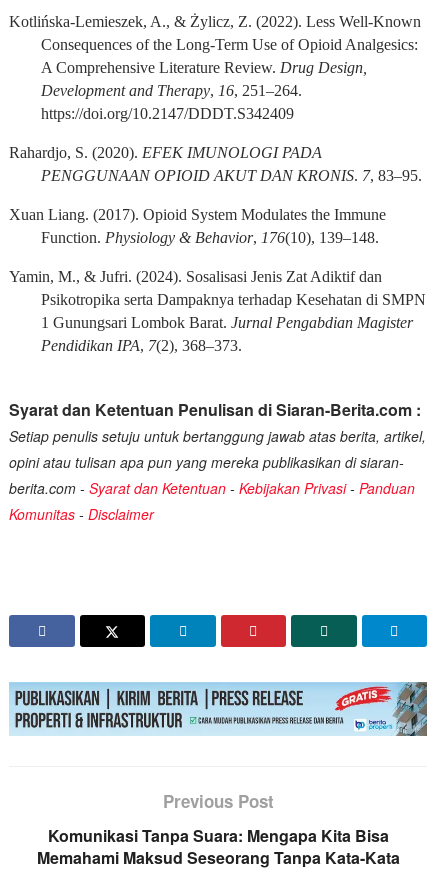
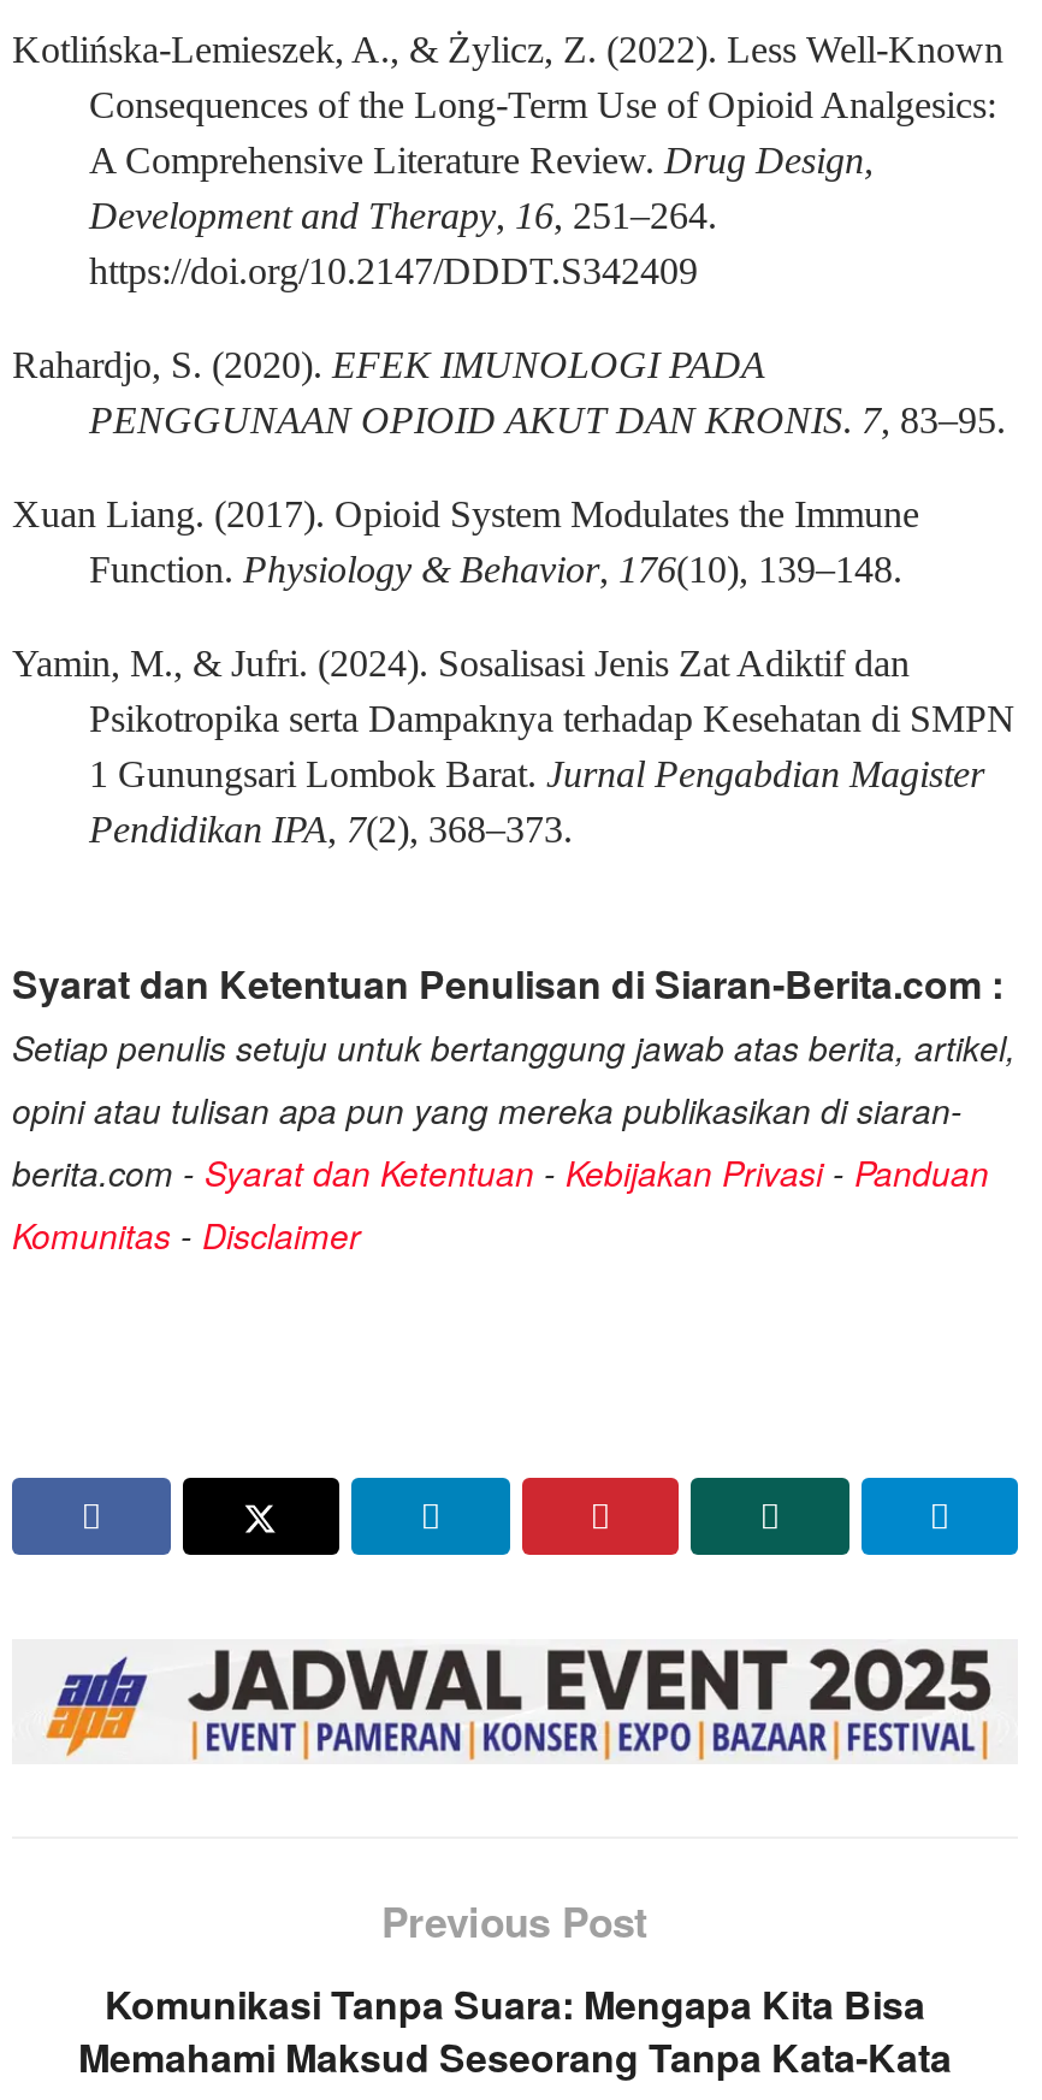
[9,681,428,737] [image] -> [14,1639,1018,1764] [image]

